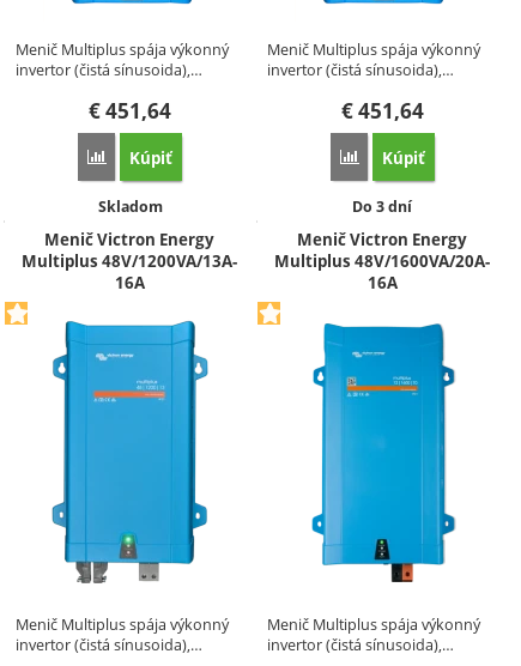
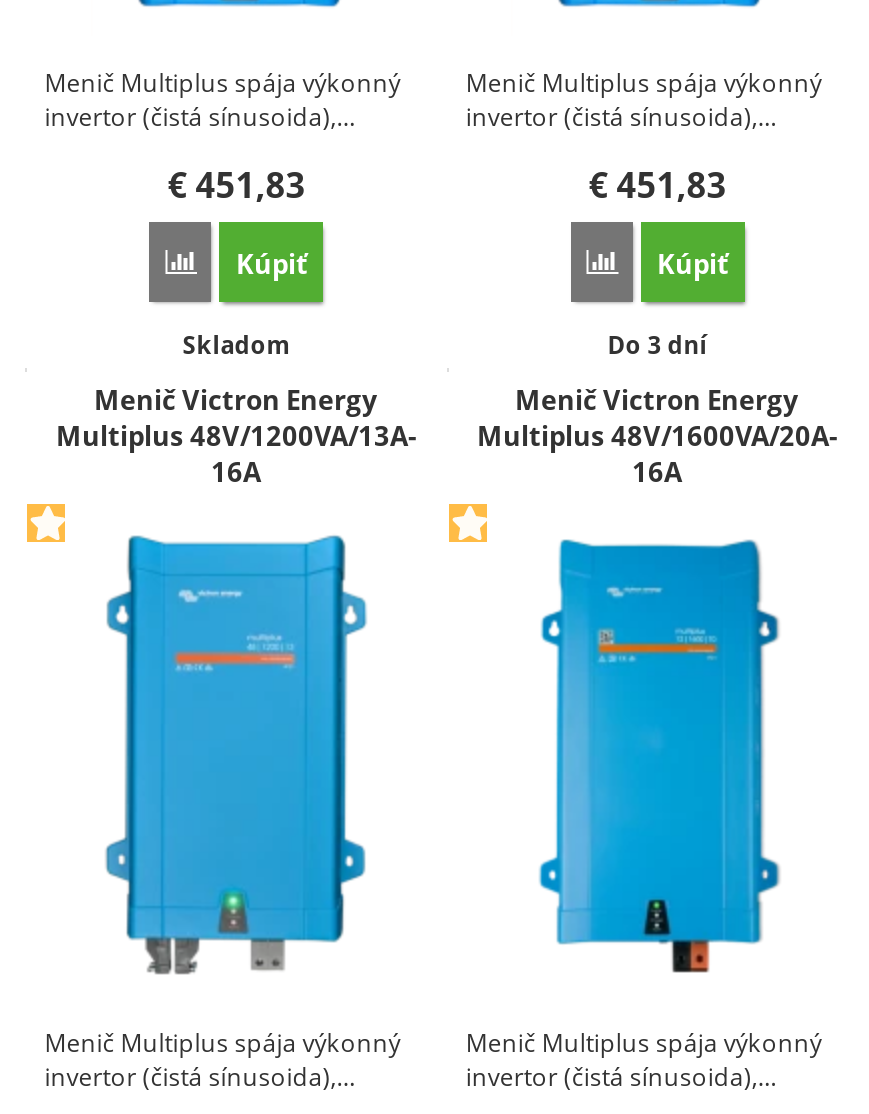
[89,97,172,125] €451,64 -> [167,162,305,208] €451,83
[341,97,424,125] €451,64 -> [589,162,727,208] €451,83

